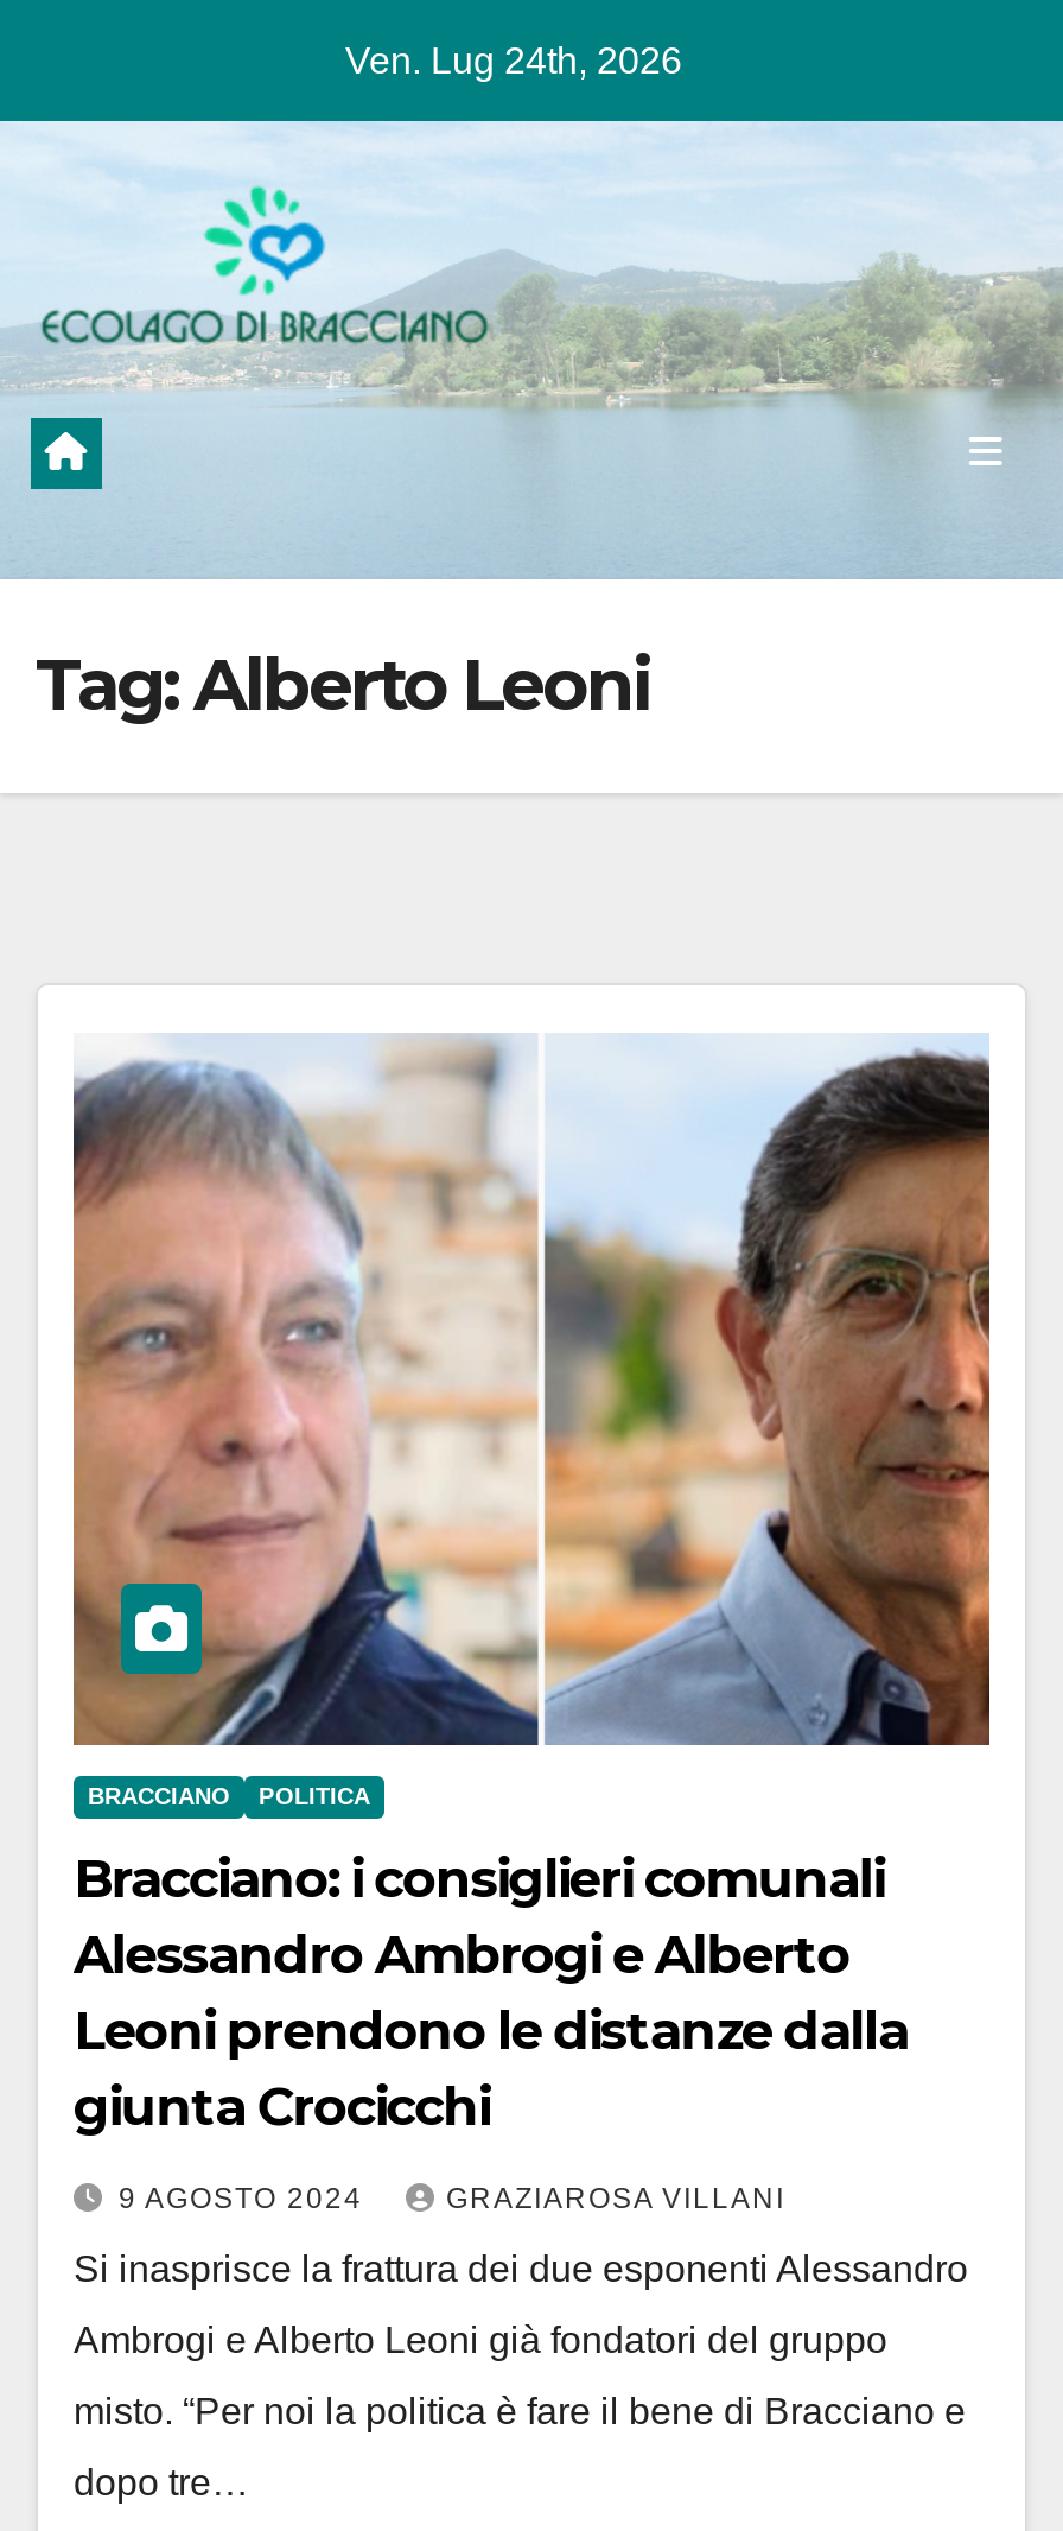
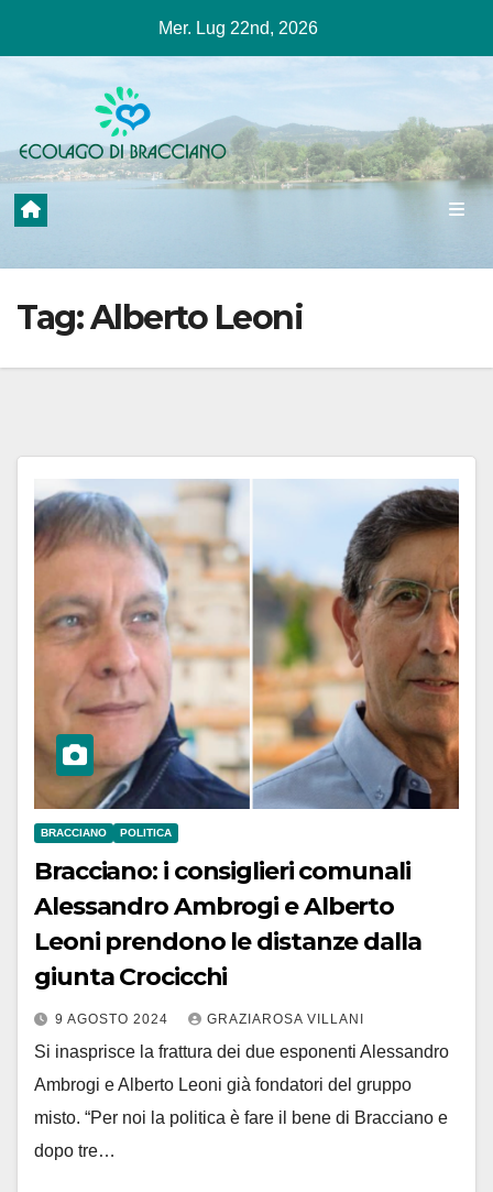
[345,40,682,81] Ven. Lug 24th, 2026 -> [158,19,318,37] Mer. Lug 22nd, 2026

